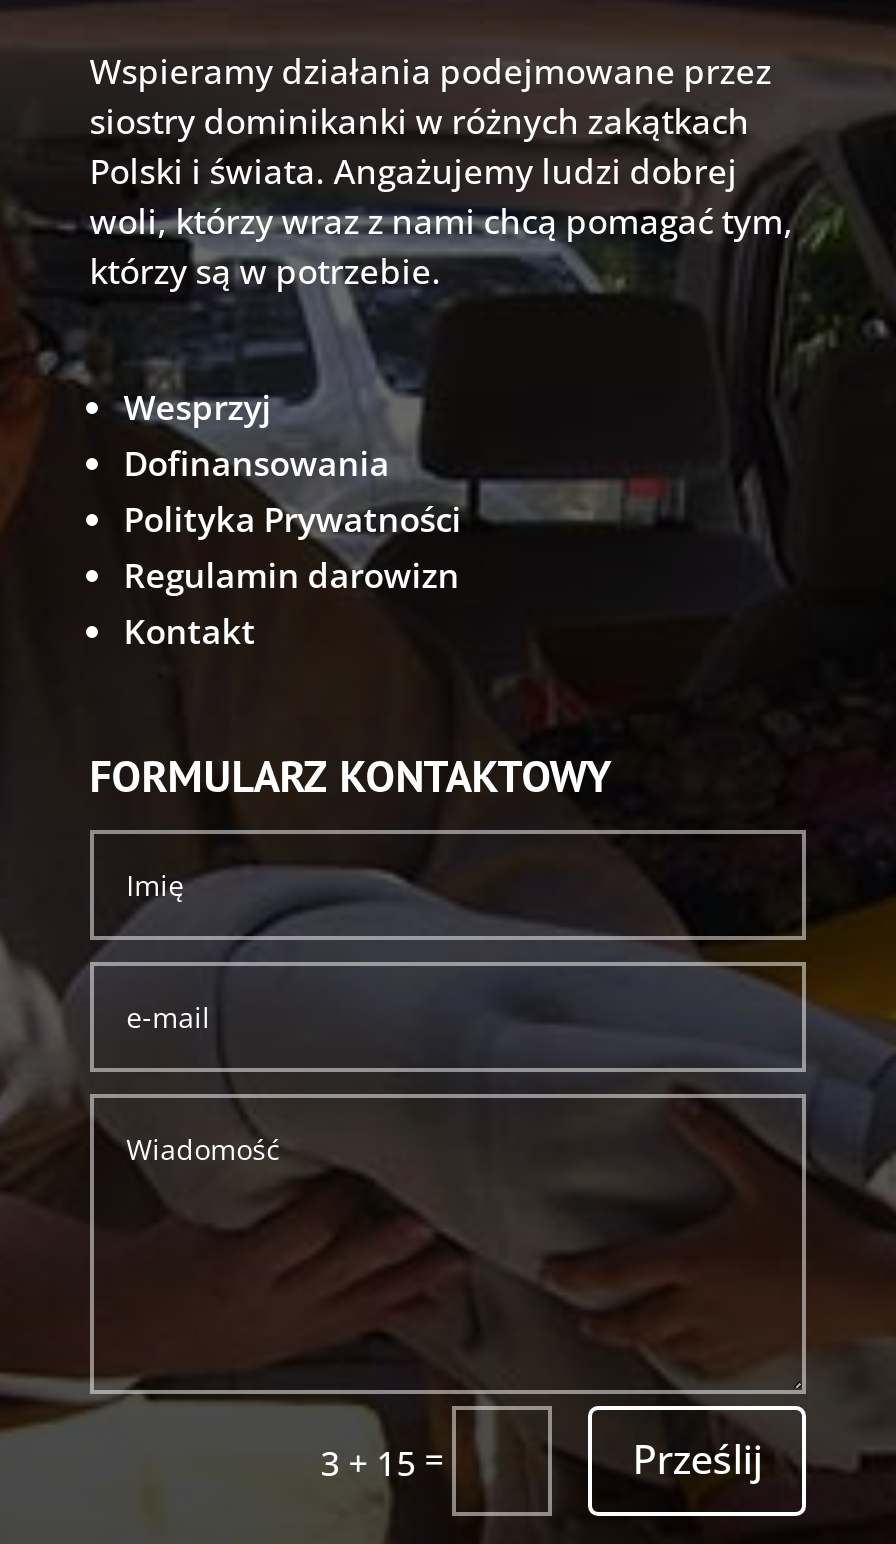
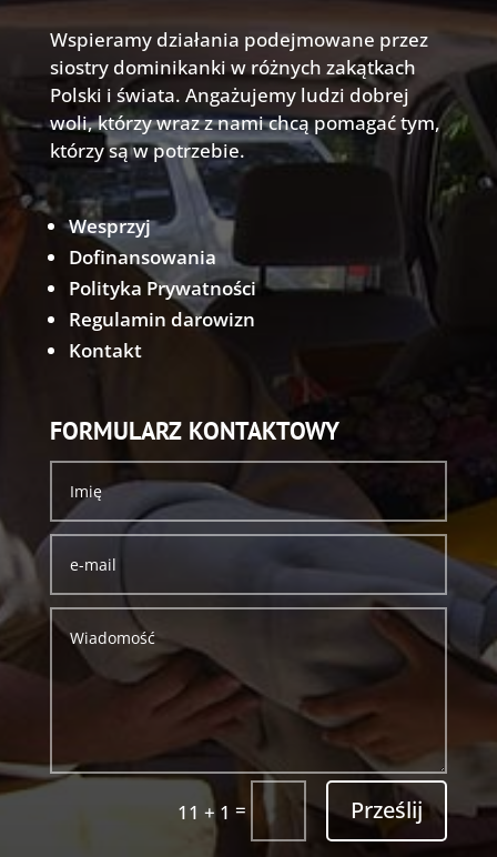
[320,1435,452,1485] 3 + 15= -> [178,796,251,824] 11 + 1=

